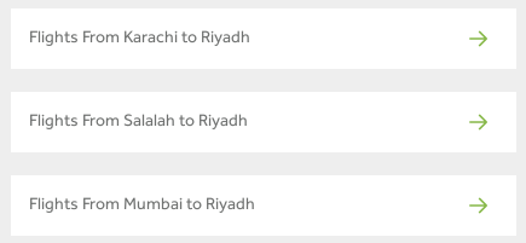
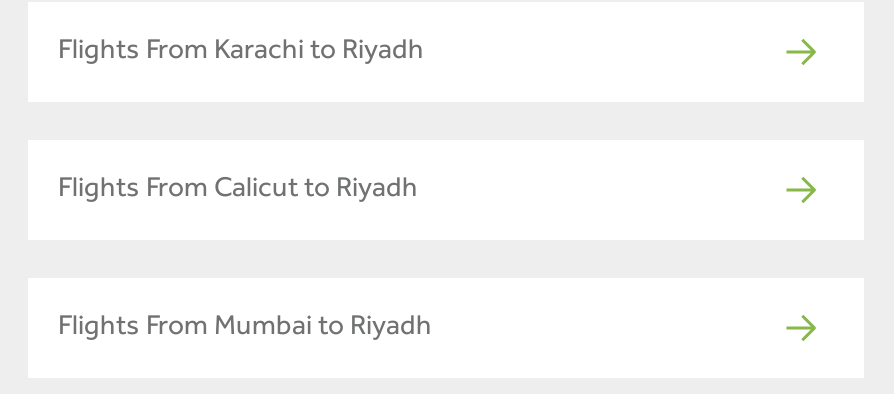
[29,115,248,132] Flights From Salalah to Riyadh -> [58,178,418,206] Flights From Calicut to Riyadh

